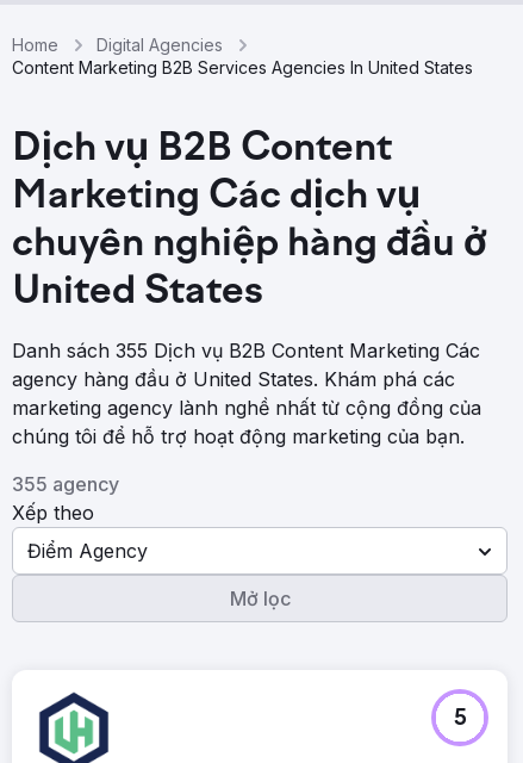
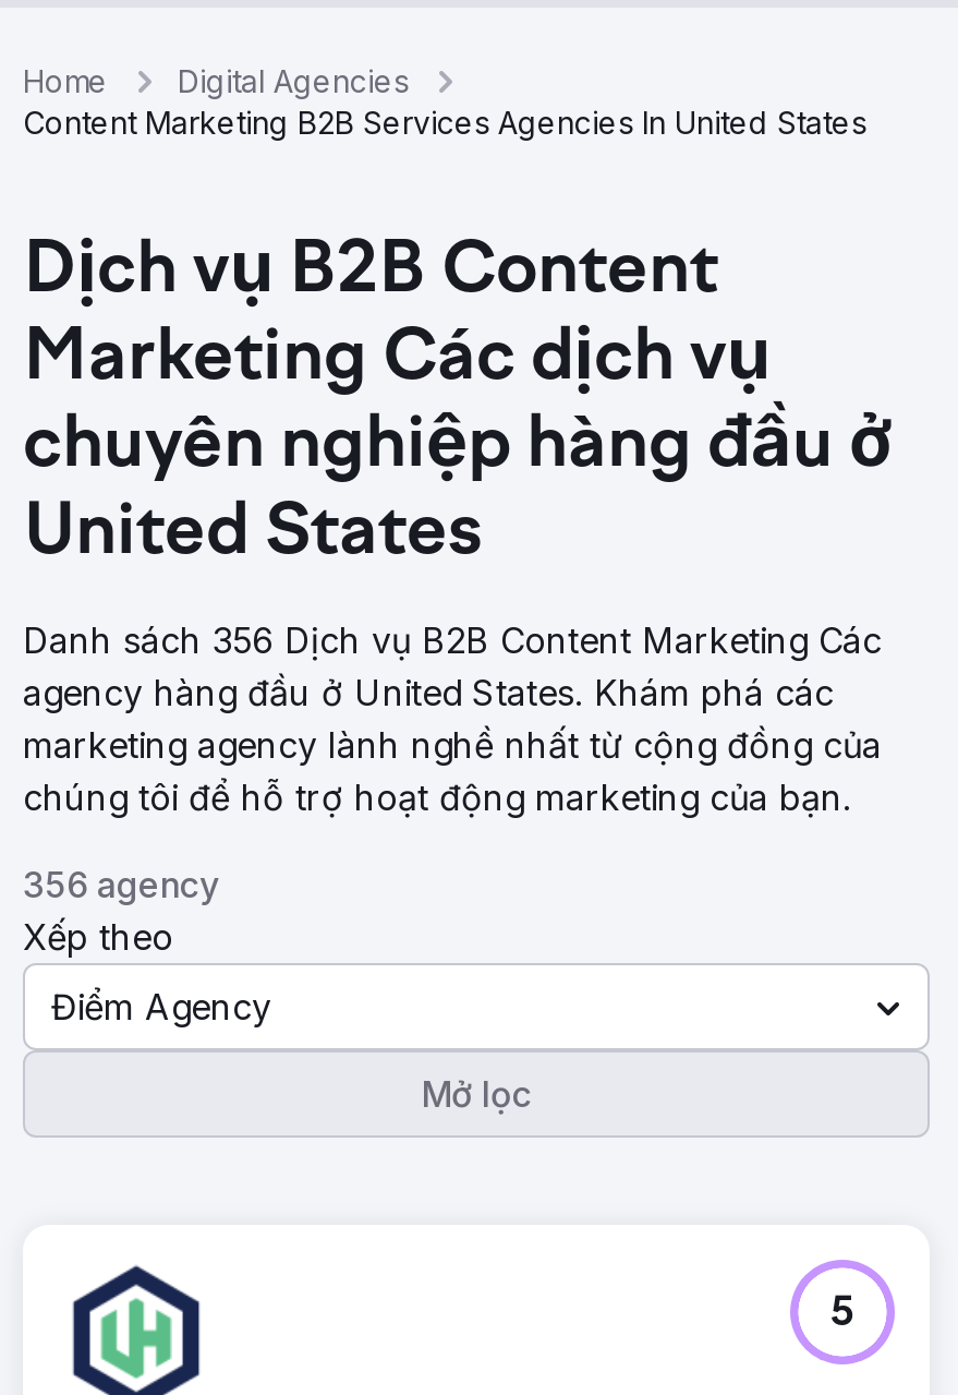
[12,339,480,362] Danh sách 355 Dịch vụ B2B Content Marketing Các -> [23,618,882,662] Danh sách 356 Dịch vụ B2B Content Marketing Các
[12,472,119,496] 355 agency -> [23,863,219,906] 356 agency

